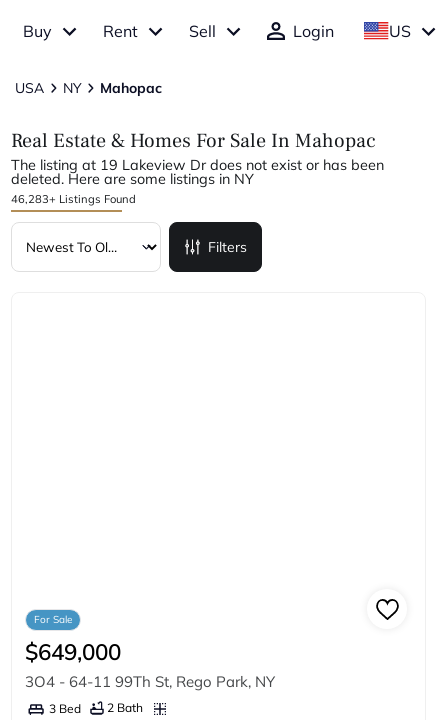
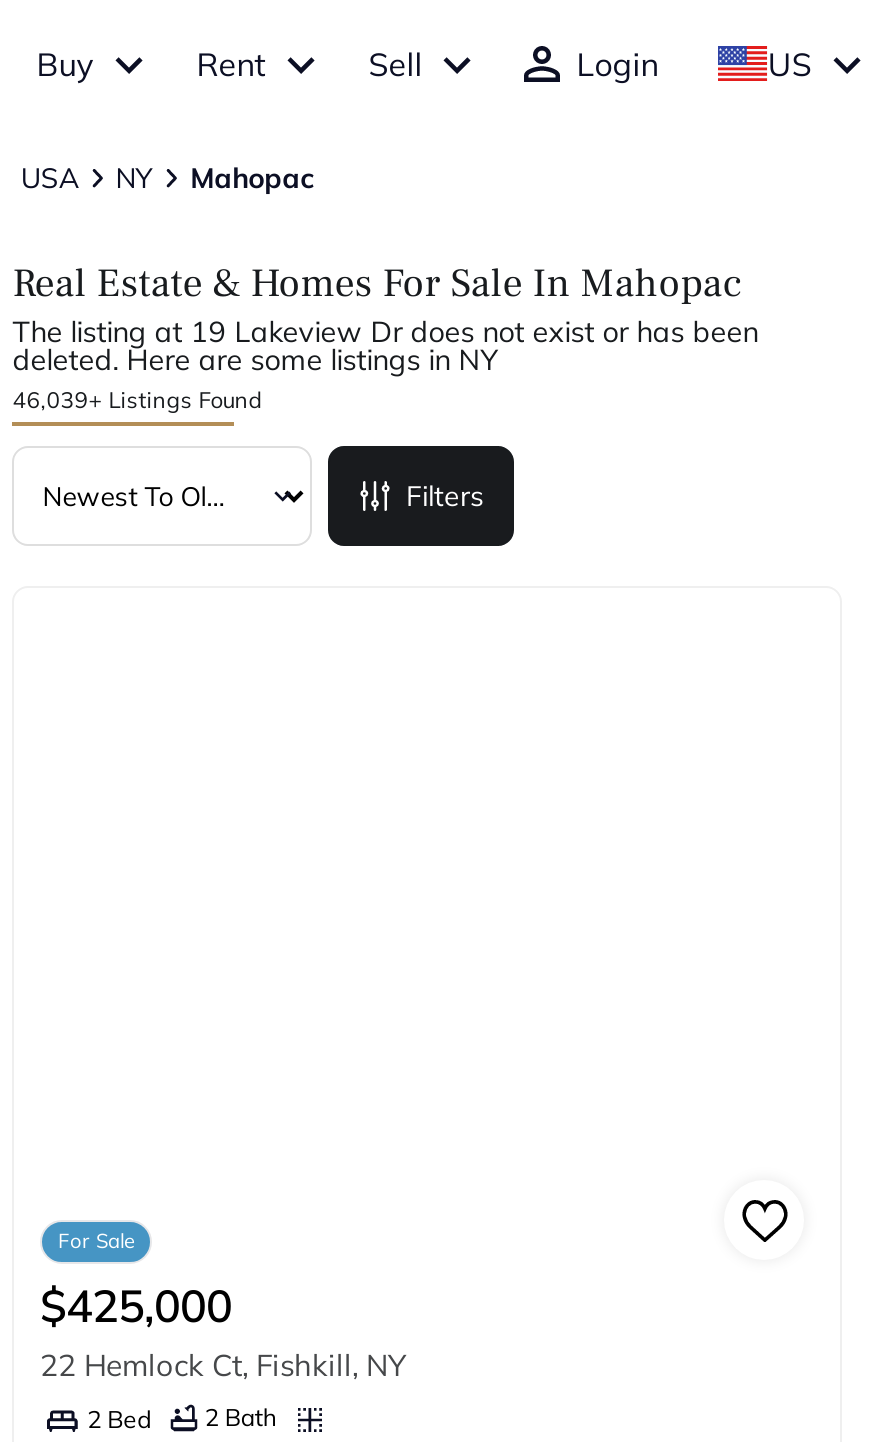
[11,192,136,206] 46,283+ Listings Found -> [12,386,262,414] 46,039+ Listings Found
[25,637,275,691] $649,000 | 3O4 - 64-11 99Th St, Rego Park, NY -> [40,1276,406,1385] $425,000 | 22 Hemlock Ct, Fishkill, NY
[49,700,143,716] 3 Bed 2 Bath -> [87,1402,277,1433] 2 Bed 2 Bath

